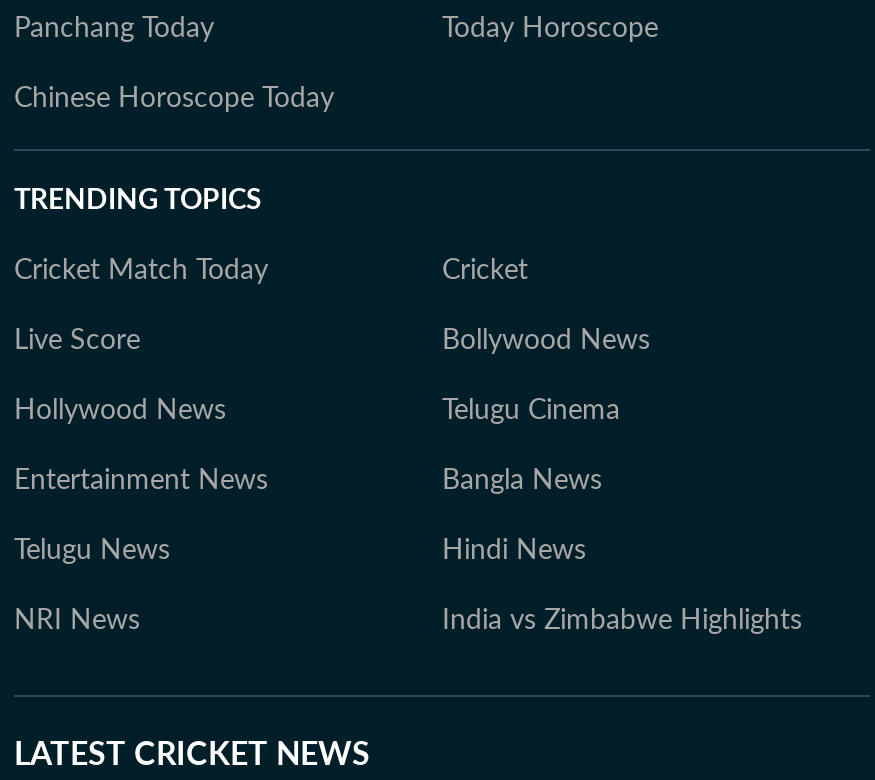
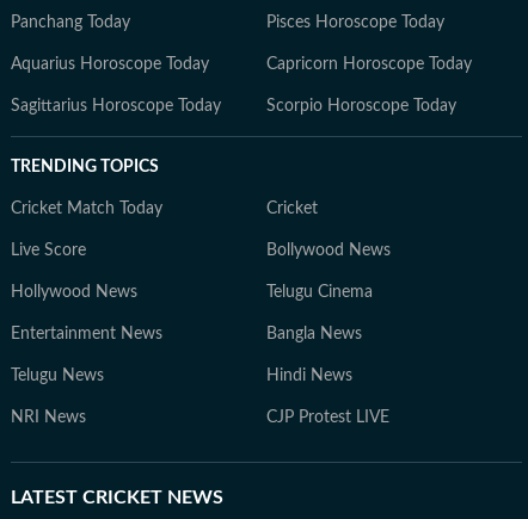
[14,15,658,113] Today Horoscope | Chinese Horoscope Today -> [11,14,472,115] Pisces Horoscope Today | Aquarius Horoscope Today | Capricorn Horoscope Today | Sagittarius Horoscope Today | Scorpio Horoscope Today
[442,607,802,635] India vs Zimbabwe Highlights -> [266,409,389,426] CJP Protest LIVE

